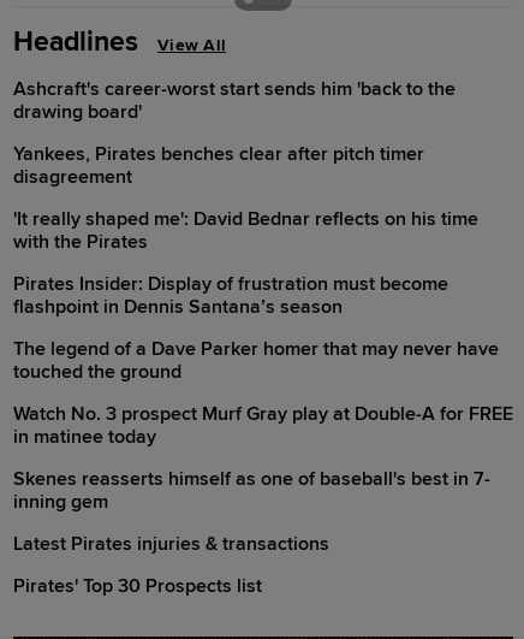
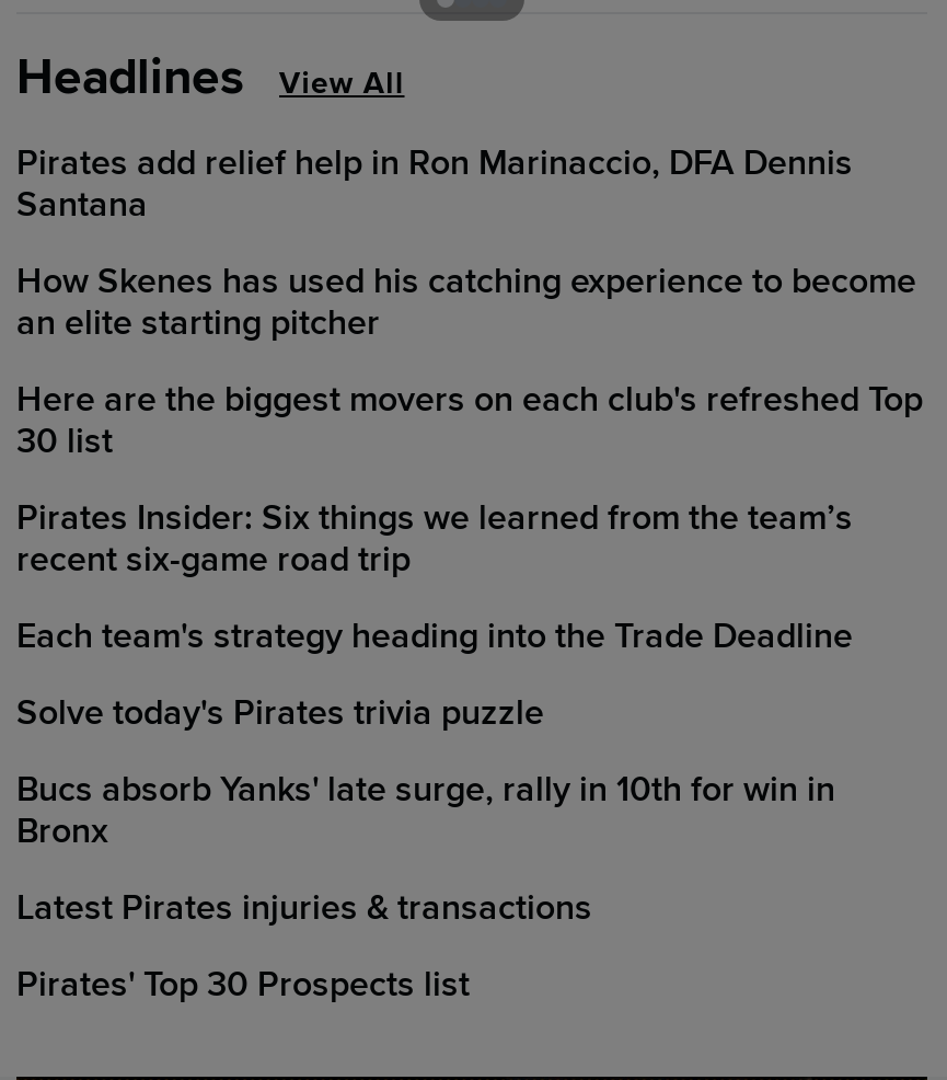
[13,77,455,124] Ashcraft's career-worst start sends him 'back to the | drawing board' -> [16,141,853,227] Pirates add relief help in Ron Marinaccio, DFA Dennis | Santana
[13,142,424,189] Yankees, Pirates benches clear after pitch timer | disagreement -> [16,259,916,345] How Skenes has used his catching experience to become | an elite starting pitcher
[13,207,478,254] 'It really shaped me': David Bednar reflects on his time | with the Pirates -> [16,378,923,463] Here are the biggest movers on each club's refreshed Top | 30 list
[13,272,448,319] Pirates Insider: Display of frustration must become | flashpoint in Dennis Santana’s season -> [16,496,853,581] Pirates Insider: Six things we learned from the team’s | recent six-game road trip
[13,337,499,384] The legend of a Dave Parker homer that may never have | touched the ground -> [16,614,853,658] Each team's strategy heading into the Trade Deadline
[13,402,513,449] Watch No. 3 prospect Murf Gray play at Double-A for FREE | in matinee today -> [16,691,544,735] Solve today's Pirates trivia puzzle
[13,467,490,514] Skenes reasserts himself as one of baseball's best in 7- | inning gem -> [16,768,835,853] Bucs absorb Yanks' late surge, rally in 10th for win in | Bronx

